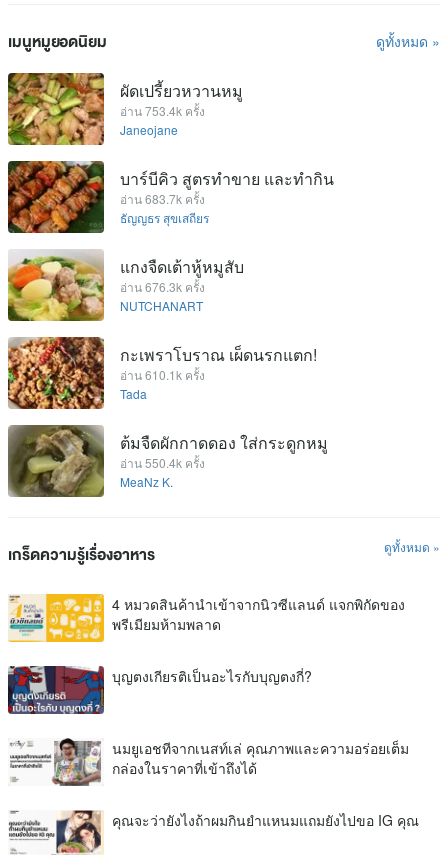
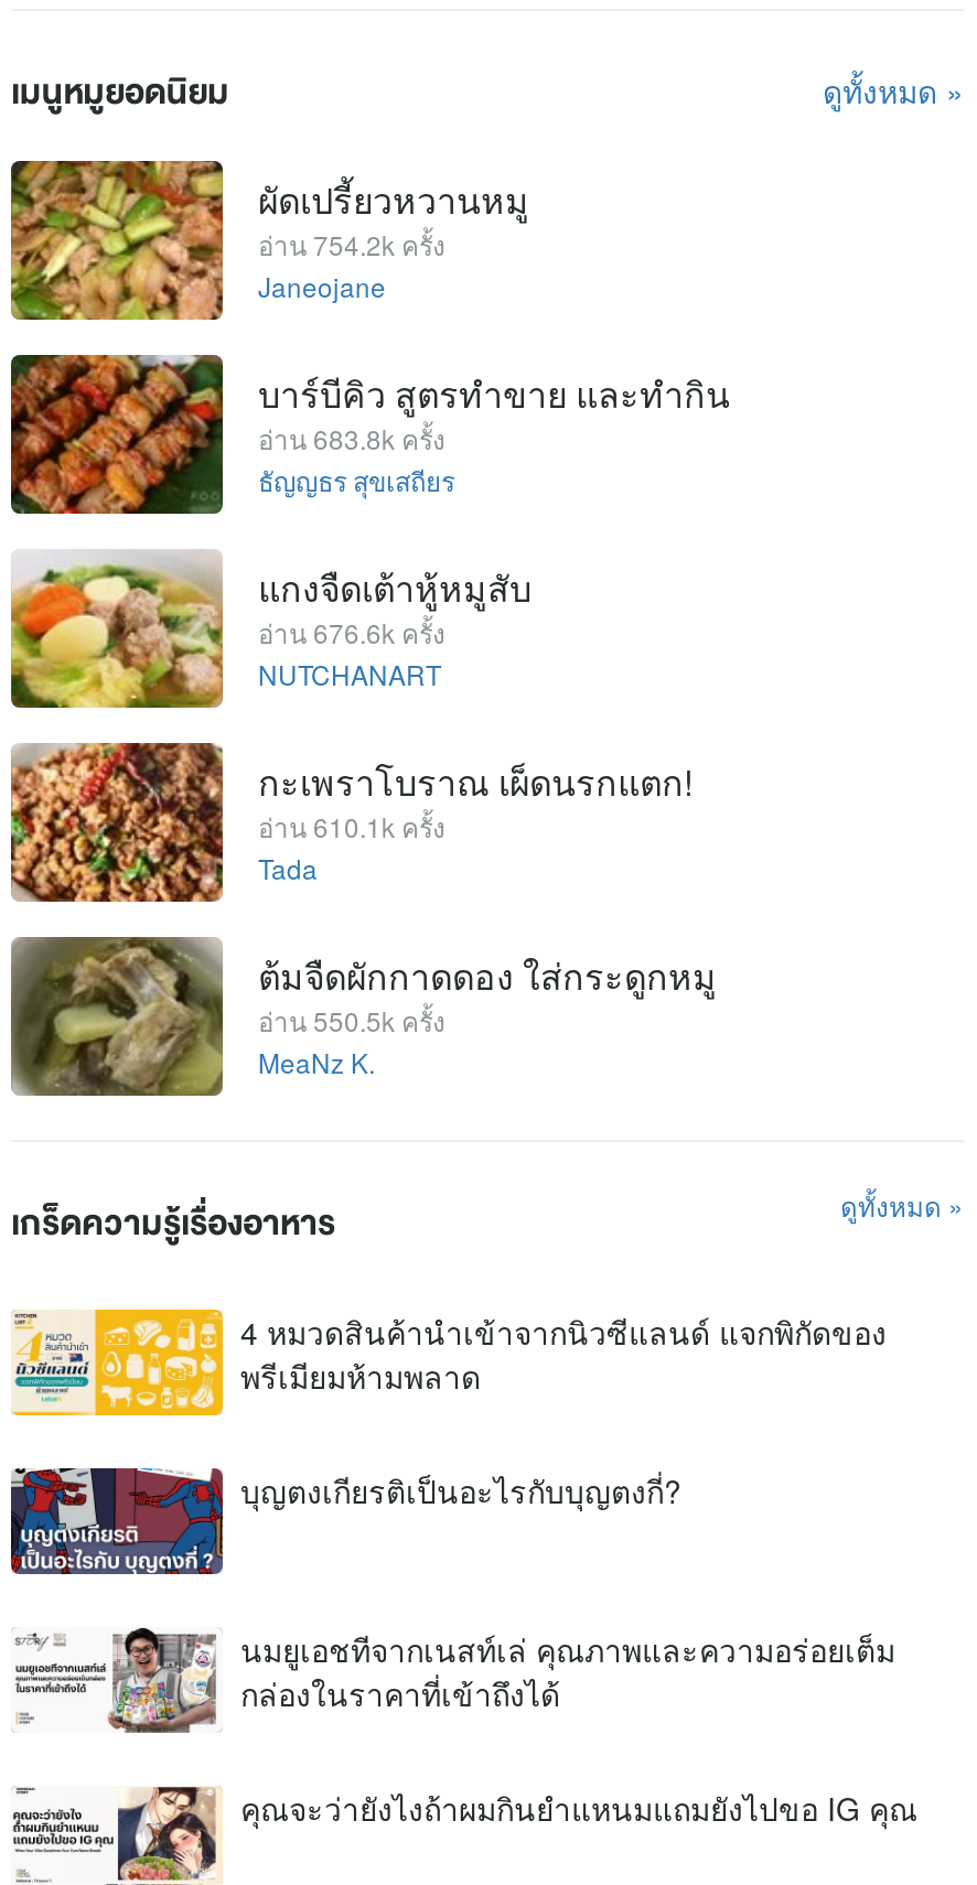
[120,102,205,119] อ่าน 753.4k ครั้ง -> [258,224,445,261] อ่าน 754.2k ครั้ง
[120,190,205,207] อ่าน 683.7k ครั้ง -> [258,418,445,455] อ่าน 683.8k ครั้ง
[120,278,205,295] อ่าน 676.3k ครั้ง -> [258,612,445,649] อ่าน 676.6k ครั้ง
[120,454,205,471] อ่าน 550.4k ครั้ง -> [258,1000,445,1038] อ่าน 550.5k ครั้ง

